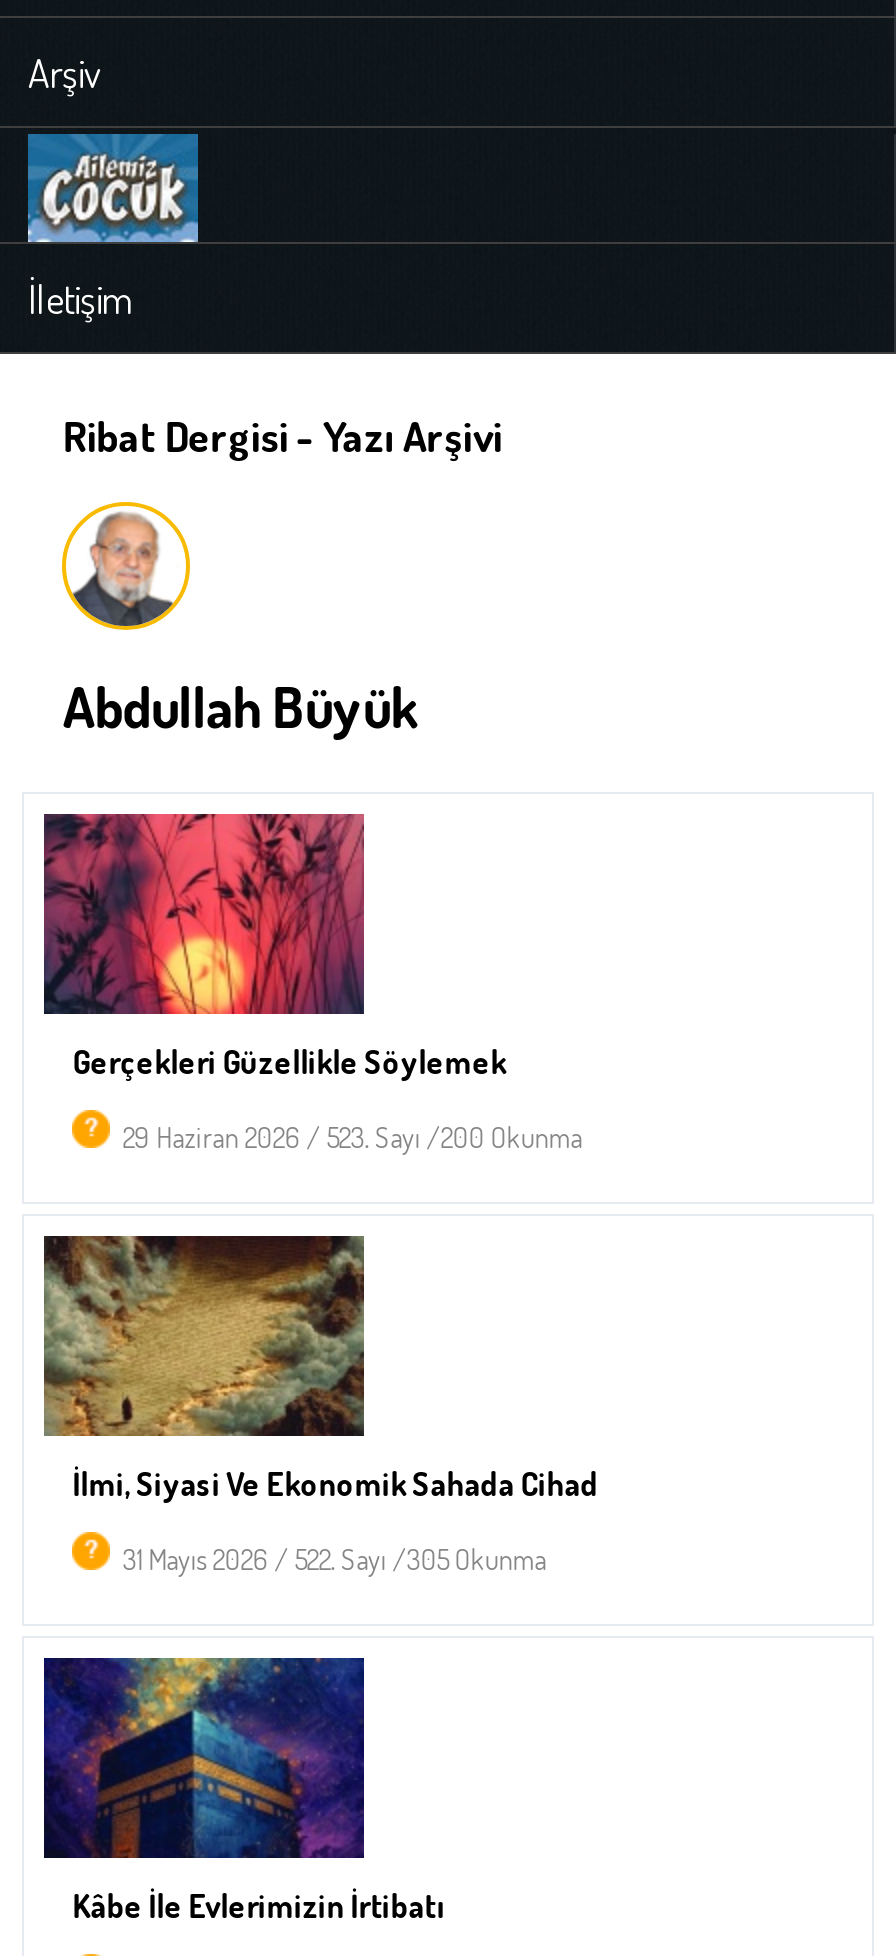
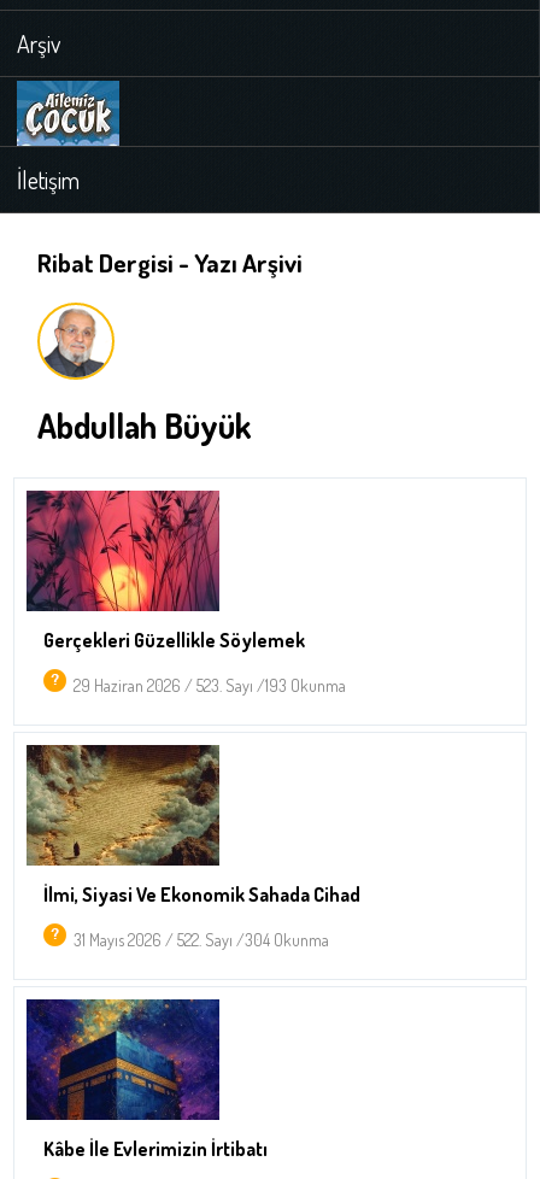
[110,1120,582,1154] 29 Haziran 2026 / 523. Sayı /200 Okunma -> [67,675,346,696] 29 Haziran 2026 / 523. Sayı /193 Okunma
[110,1542,546,1576] 31 Mayıs 2026 / 522. Sayı /305 Okunma -> [67,929,329,950] 31 Mayıs 2026 / 522. Sayı /304 Okunma

